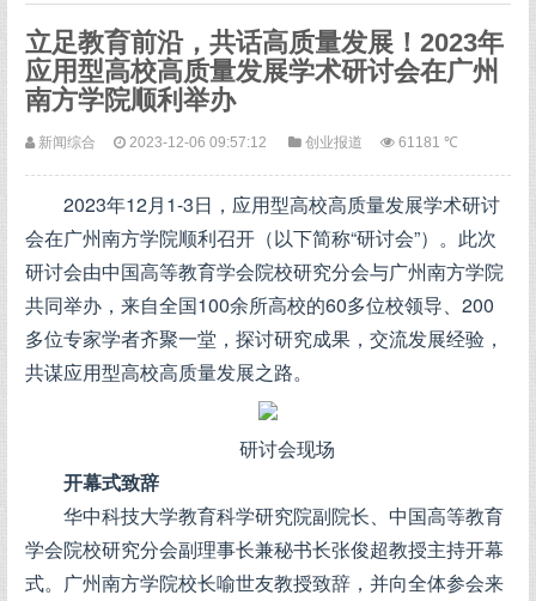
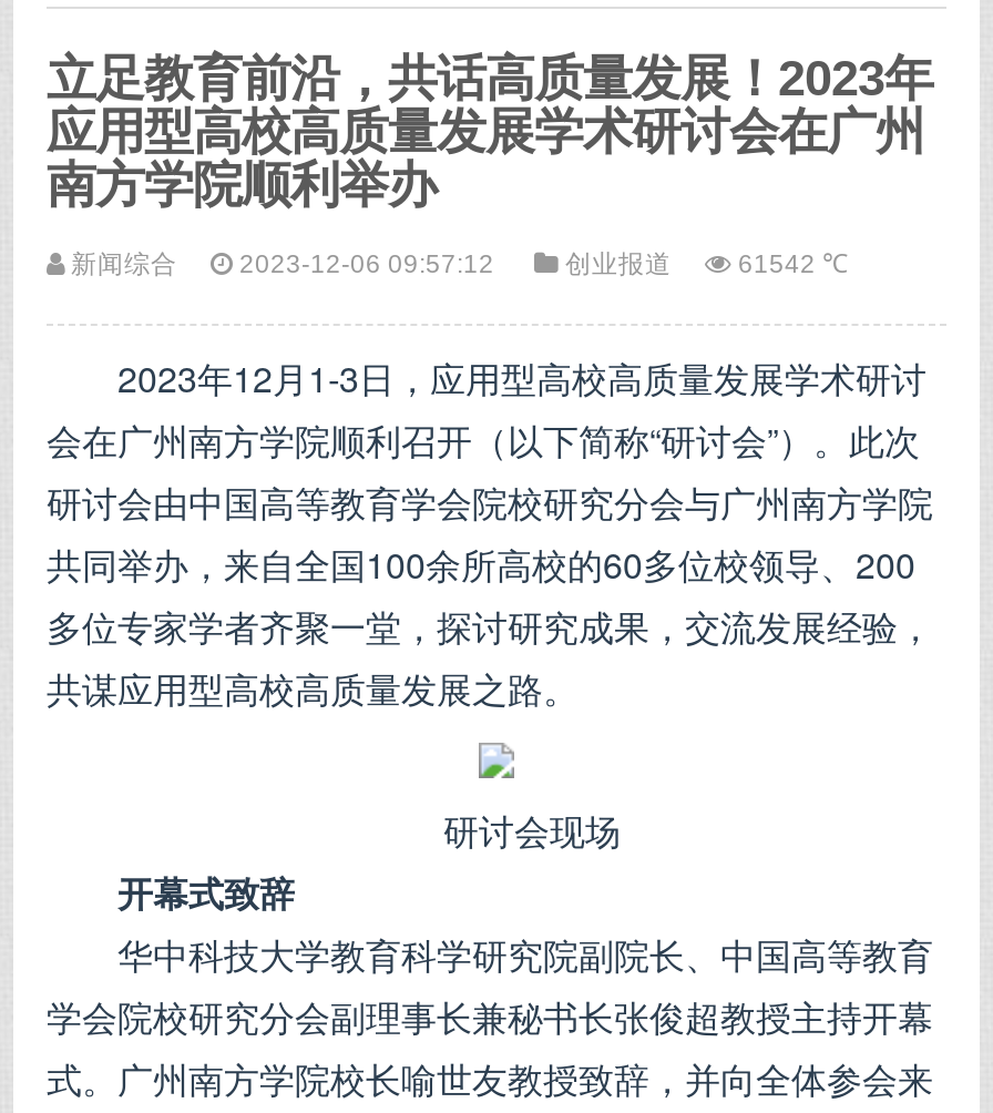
[395,134,458,150] 61181 ℃ -> [731,248,849,277] 61542 ℃

